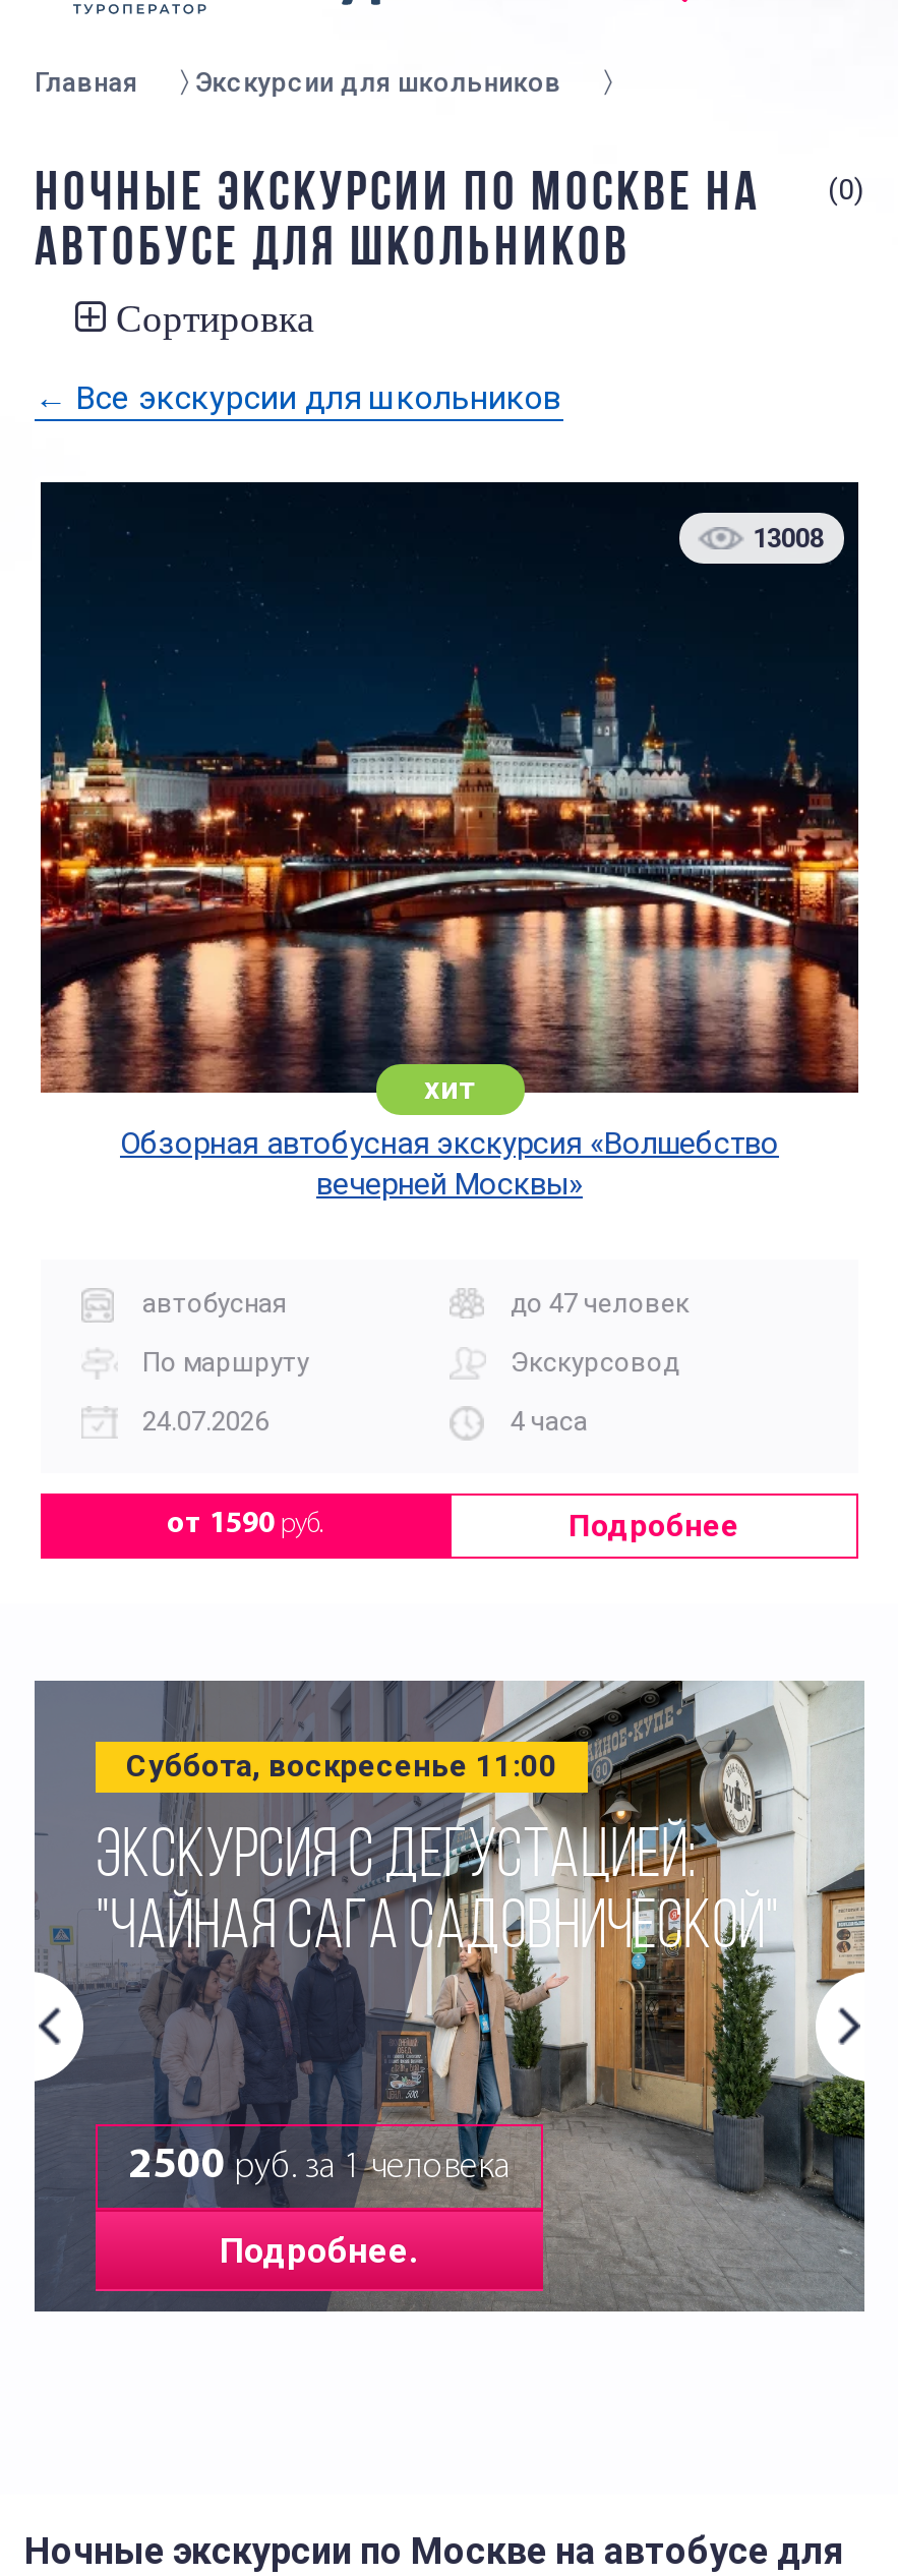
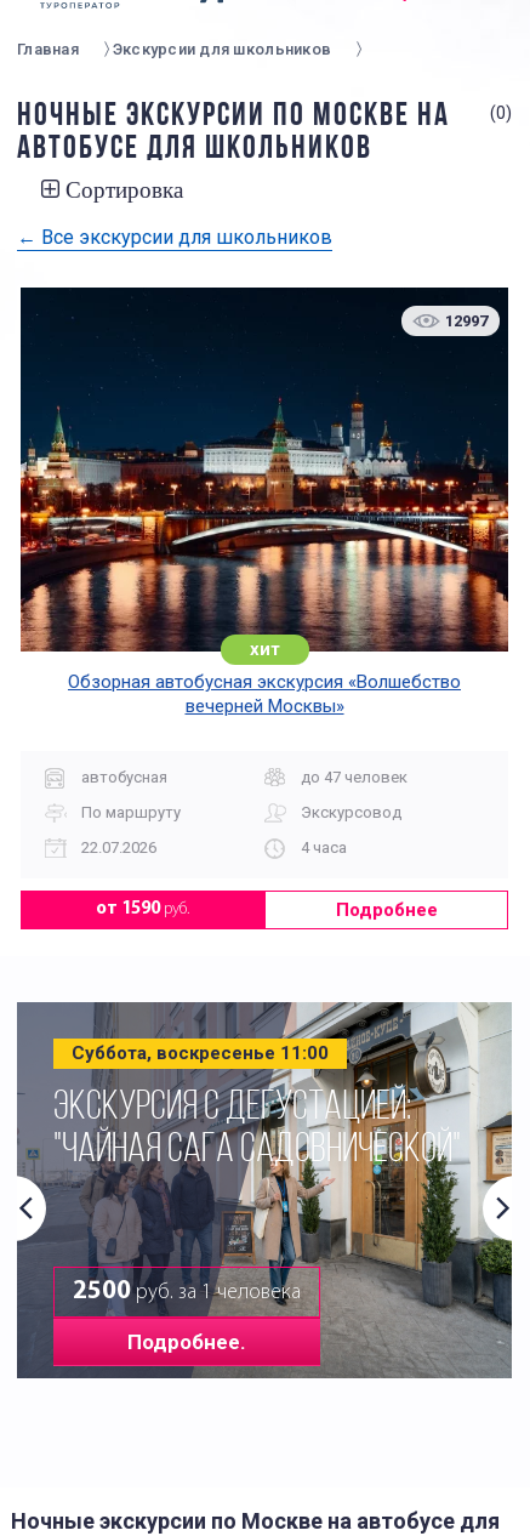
[753,523,824,553] 13008 -> [445,312,488,330] 12997
[142,1407,268,1437] 24.07.2026 -> [81,839,156,857] 22.07.2026

